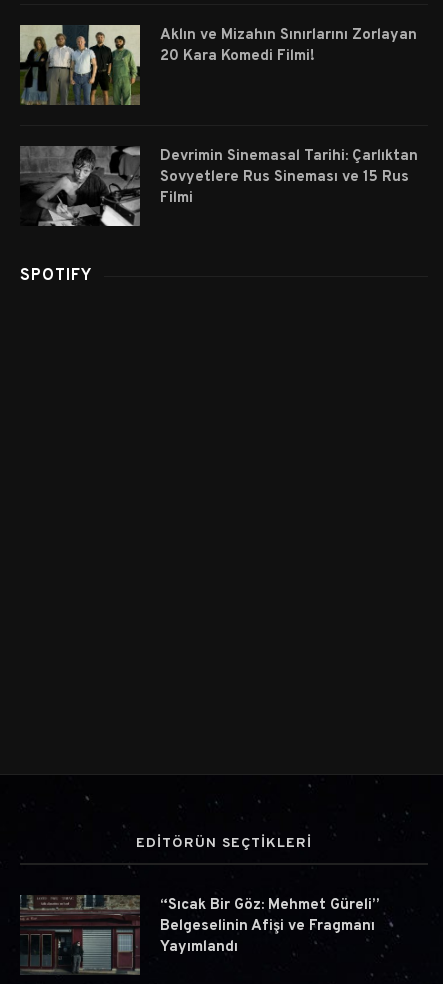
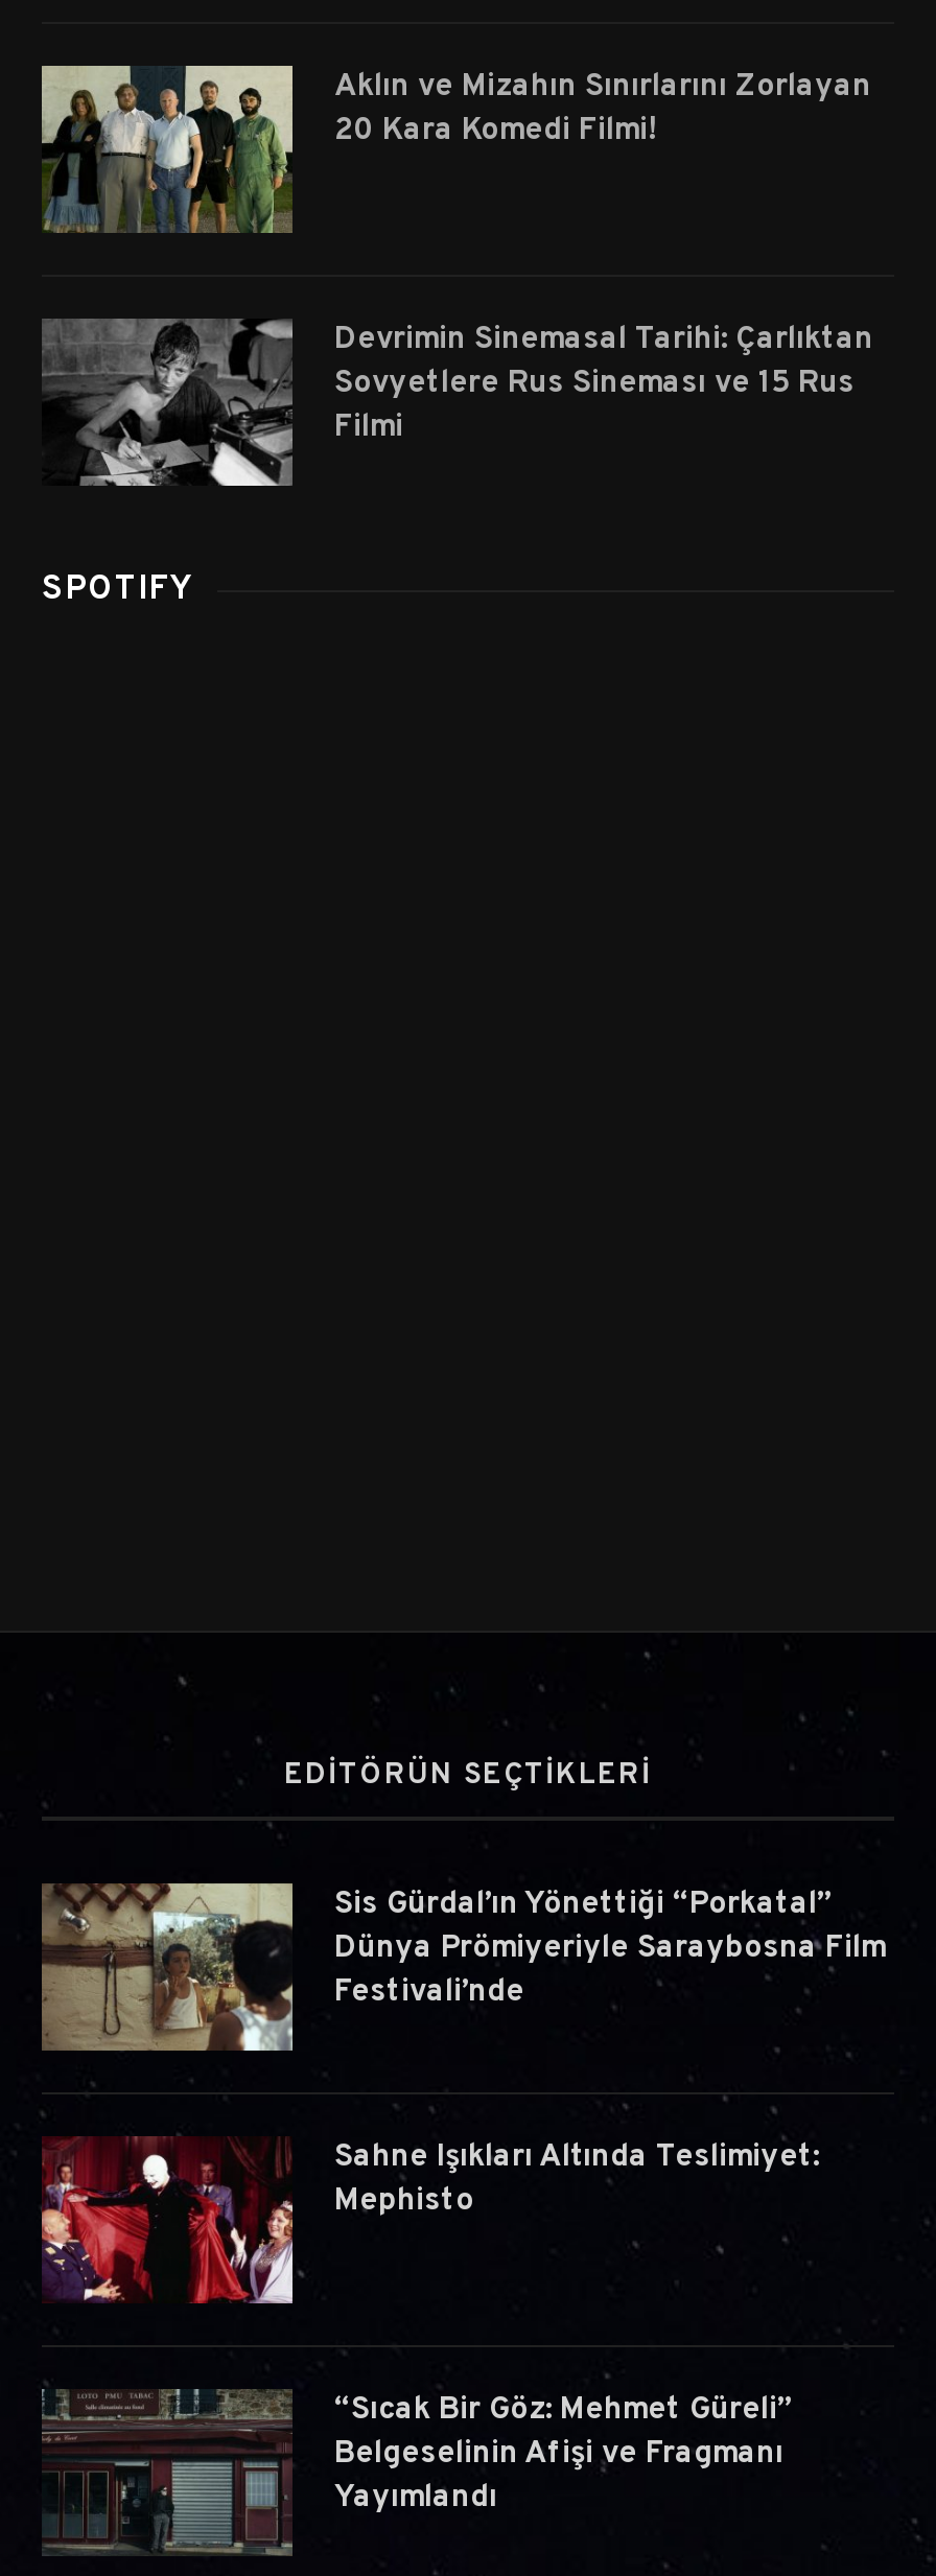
none -> [40,1882,886,2052] [image] | Sis Gürdal’ın Yönettiği “Porkatal” | Dünya Prömiyeriyle Saraybosna Film | Festivali’nde
none -> [40,2135,819,2306] [image] | Sahne Işıkları Altında Teslimiyet: | Mephisto

